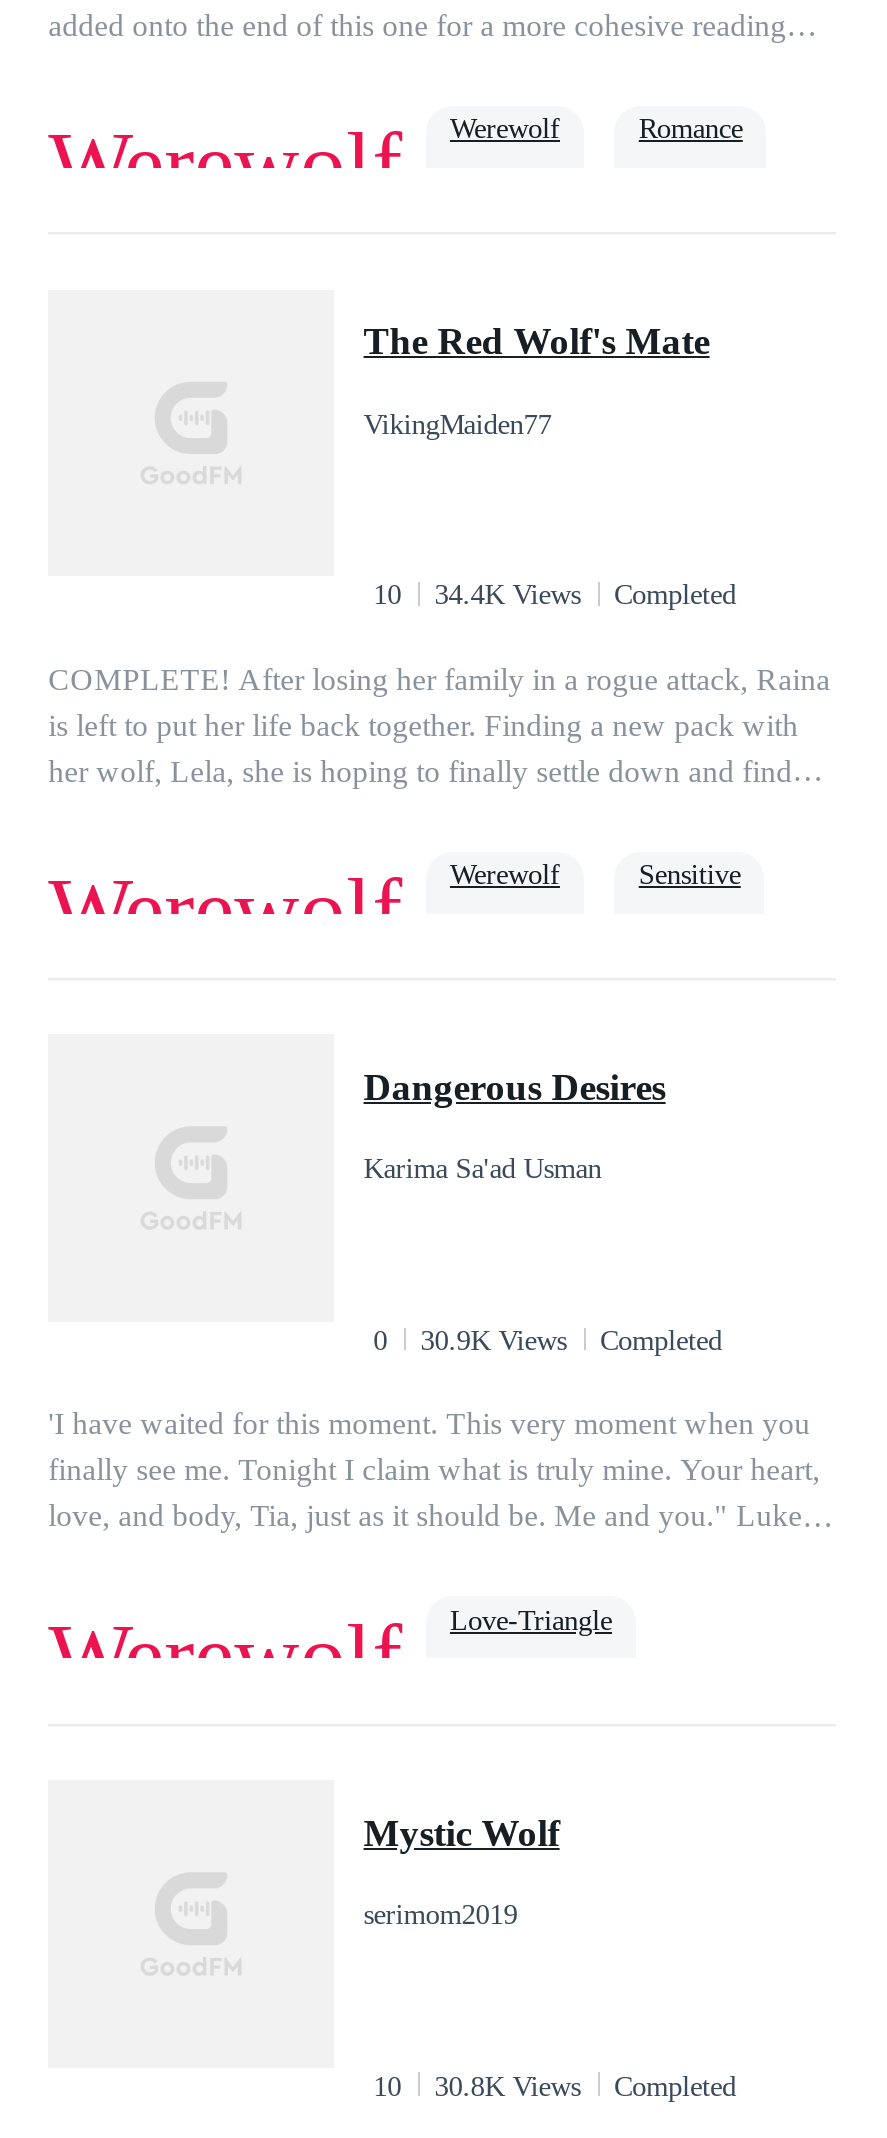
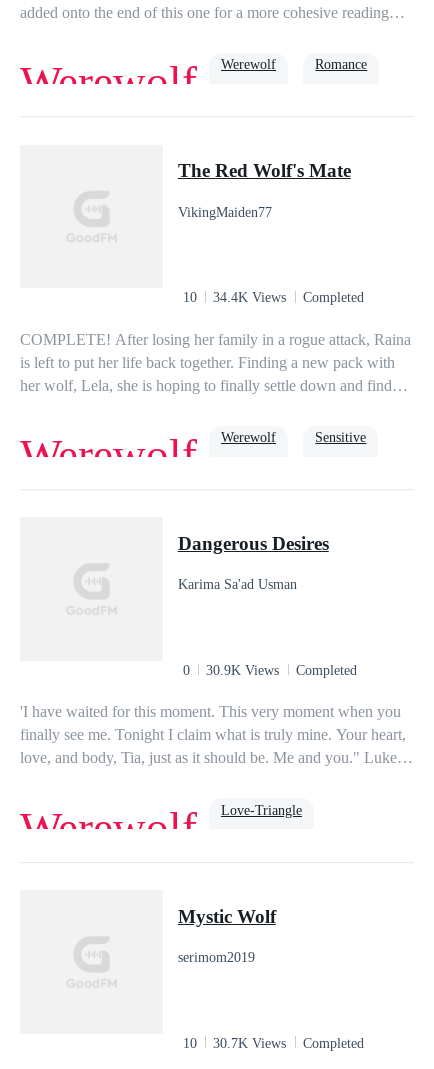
[373,2069,736,2101] 10 30.8K Views Completed -> [183,1035,364,1051] 10 30.7K Views Completed

